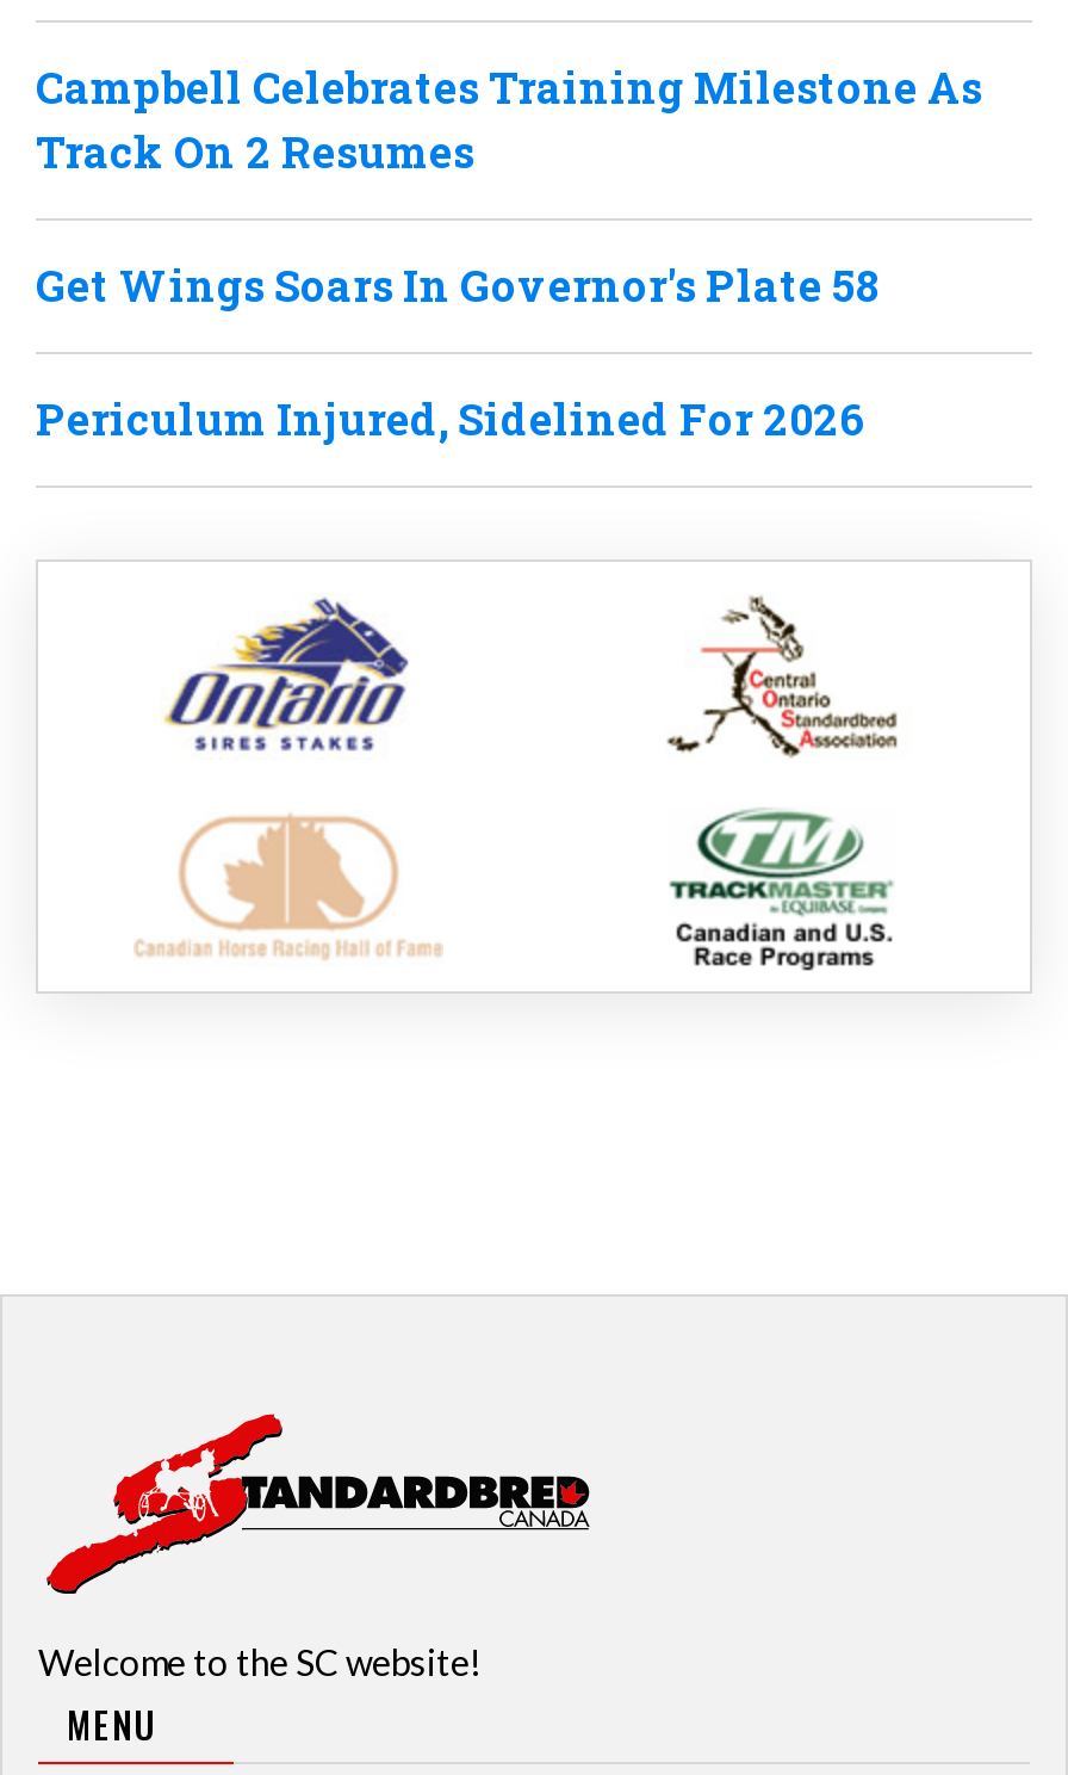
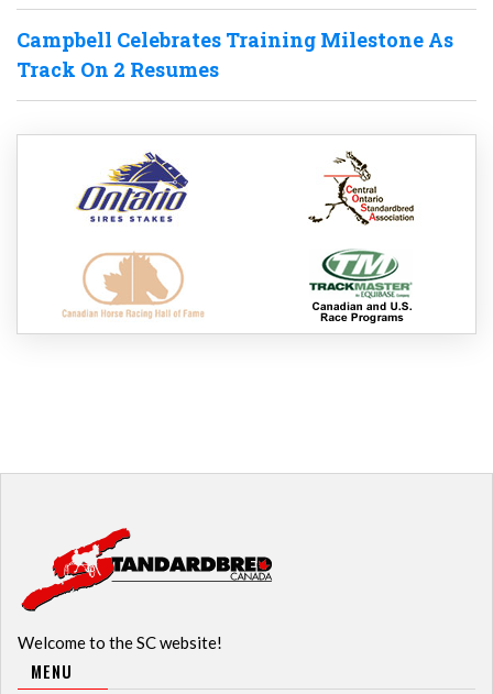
[36,257,880,448] Get Wings Soars In Governor's Plate 58 | Periculum Injured, Sidelined For 2026 -> none

